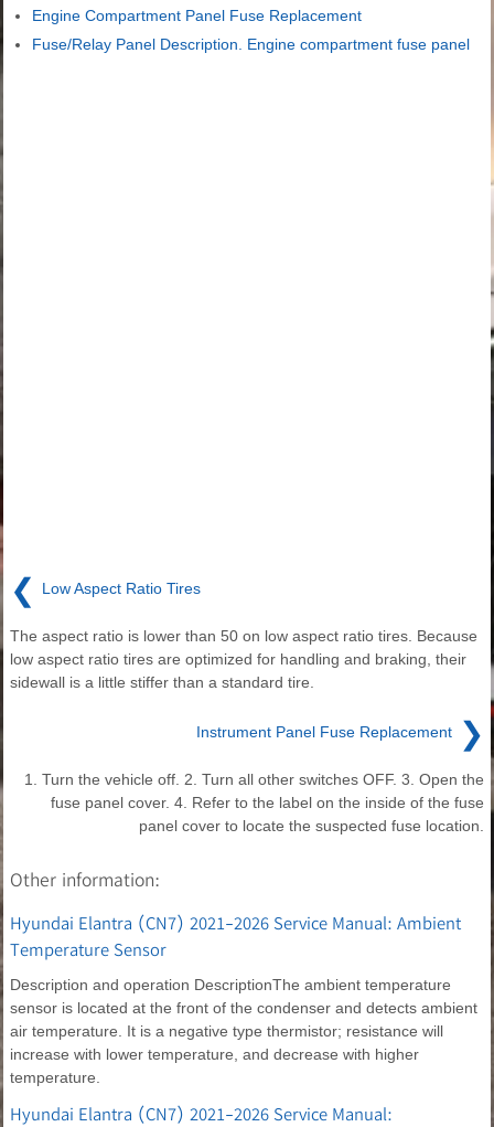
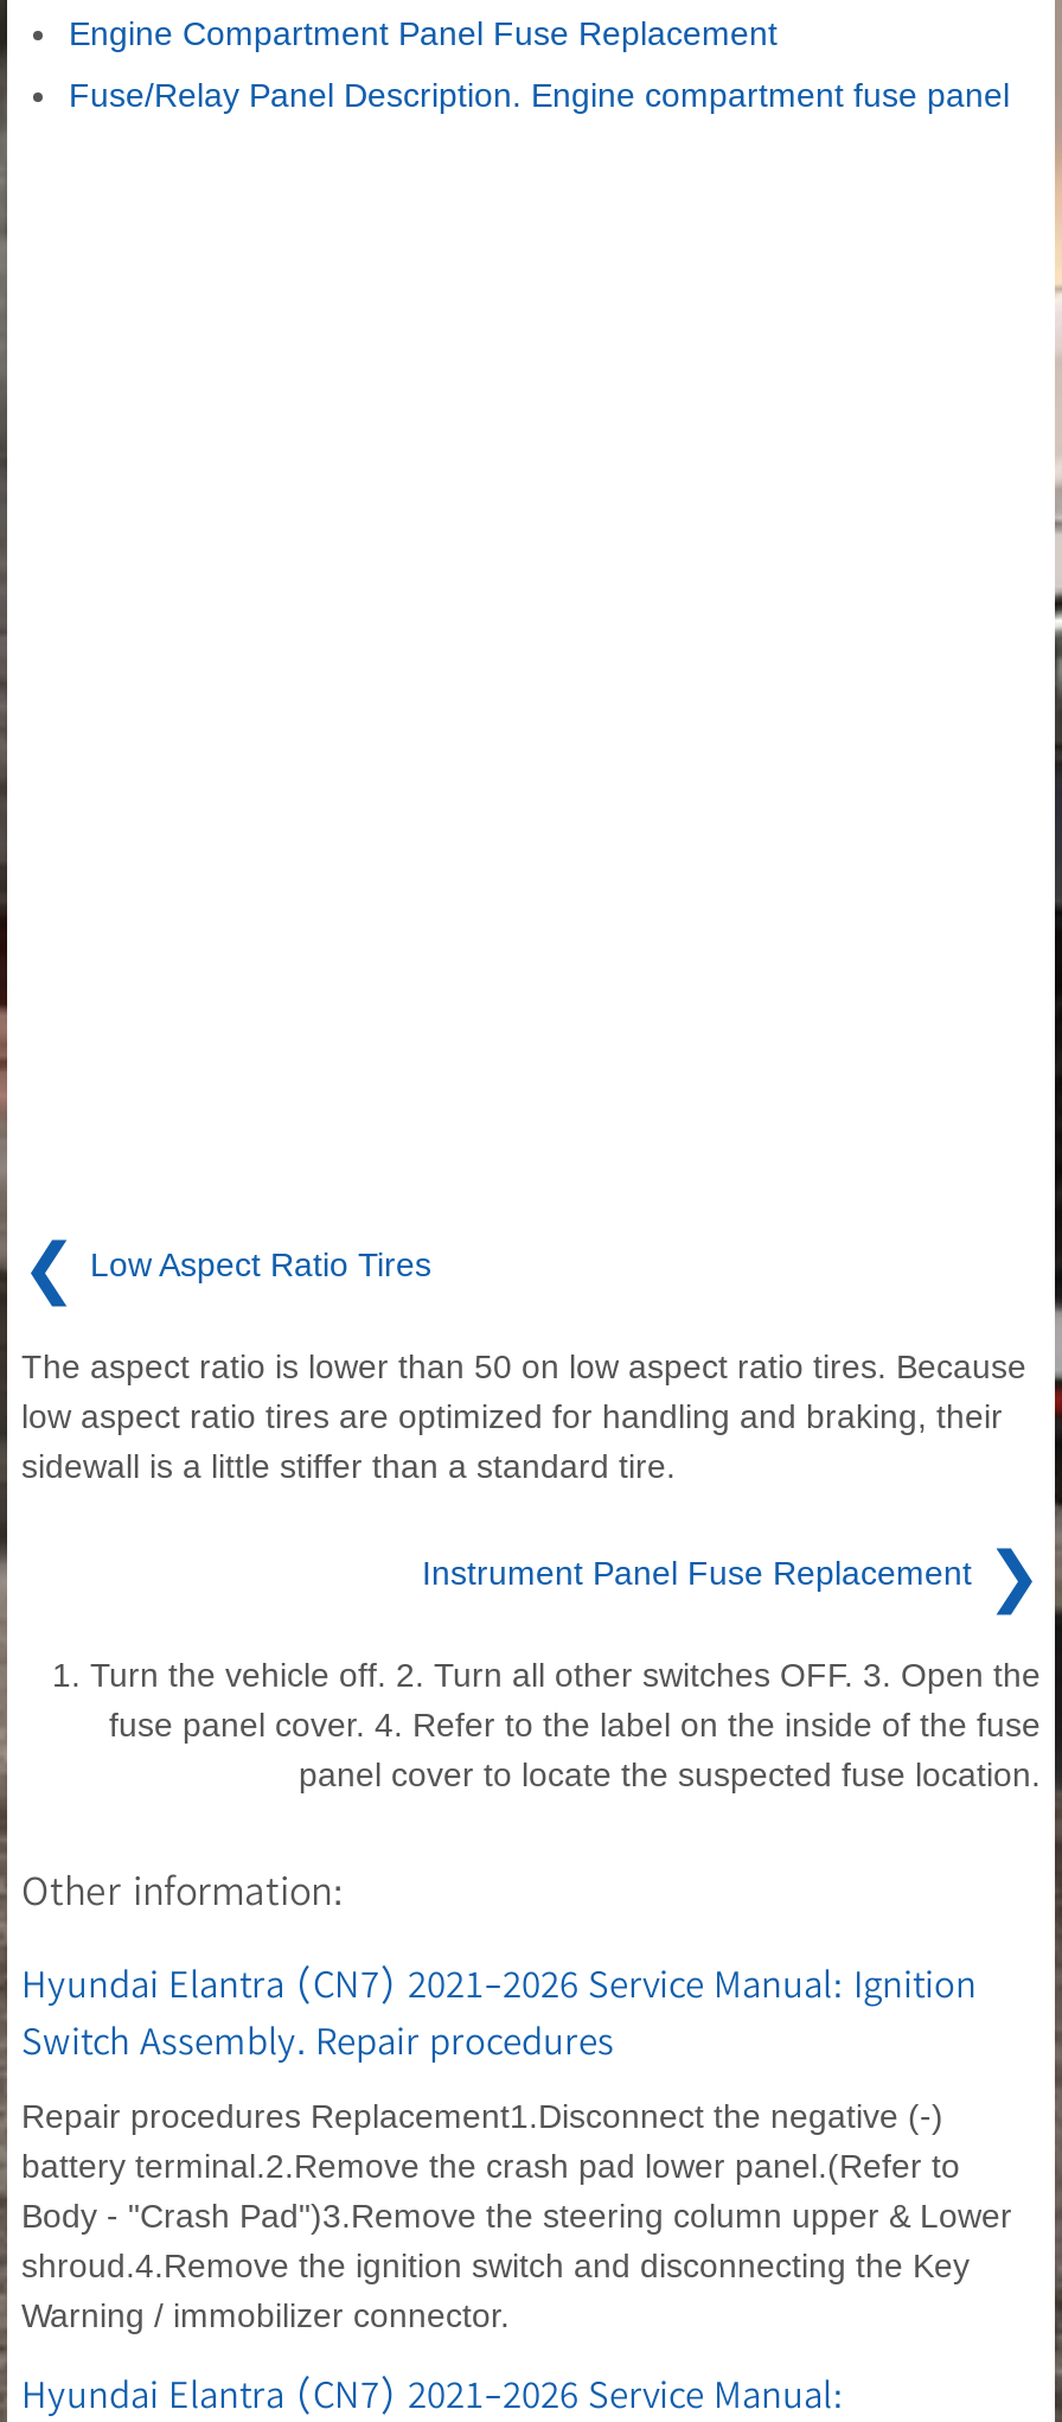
[10,911,461,960] Hyundai Elantra (CN7) 2021-2026 Service Manual: Ambient | Temperature Sensor -> [21,1958,977,2063] Hyundai Elantra (CN7) 2021-2026 Service Manual: Ignition | Switch Assembly. Repair procedures
[10,975,477,1086] Description and operation DescriptionThe ambient temperature | sensor is located at the front of the condenser and detects ambient | air temperature. It is a negative type thermistor; resistance will | increase with lower temperature, and decrease with higher | temperature. -> [21,2096,1012,2333] Repair procedures Replacement1.Disconnect the negative (-) | battery terminal.2.Remove the crash pad lower panel.(Refer to | Body - "Crash Pad")3.Remove the steering column upper & Lower | shroud.4.Remove the ignition switch and disconnecting the Key | Warning / immobilizer connector.

